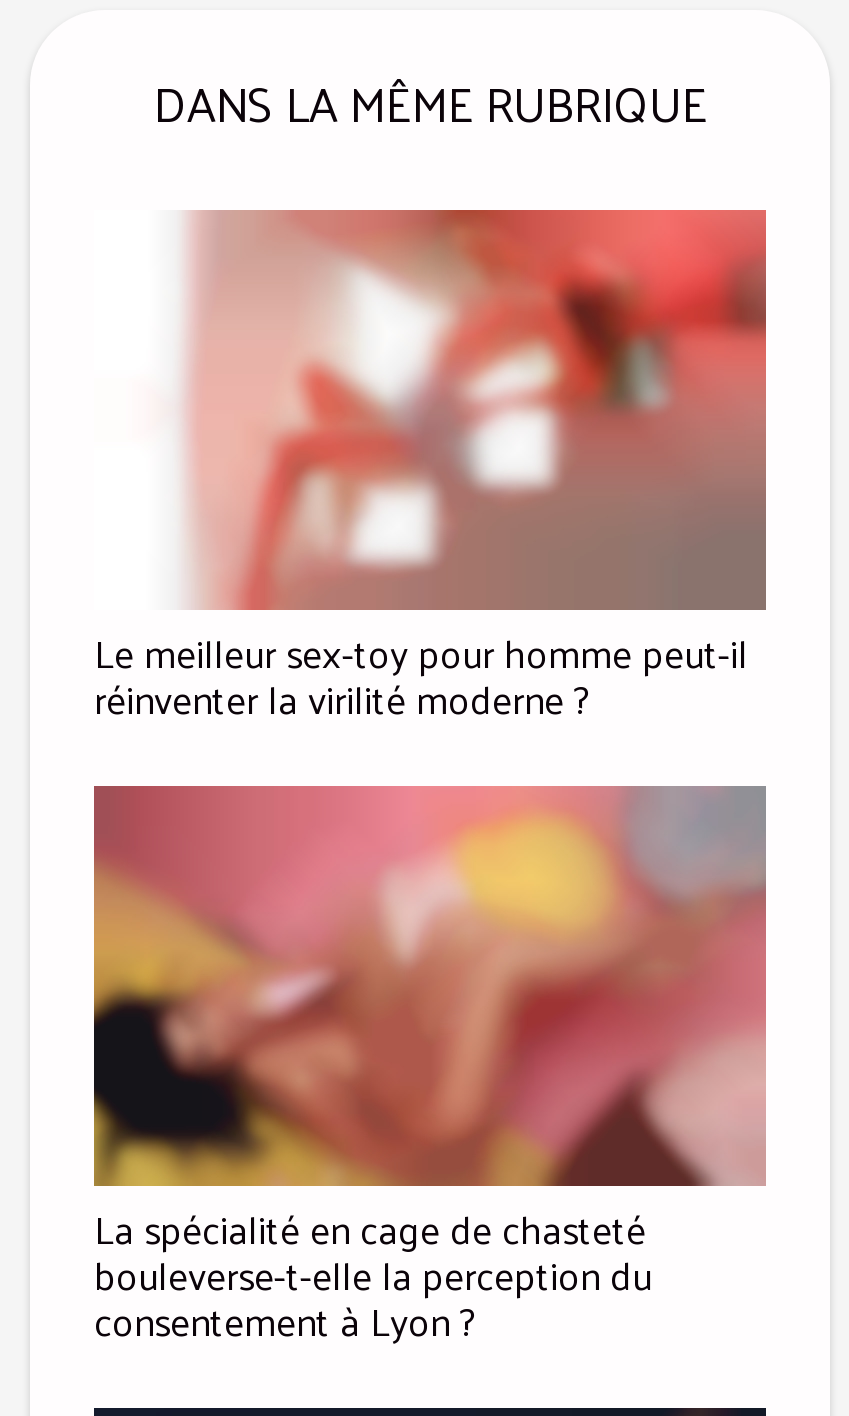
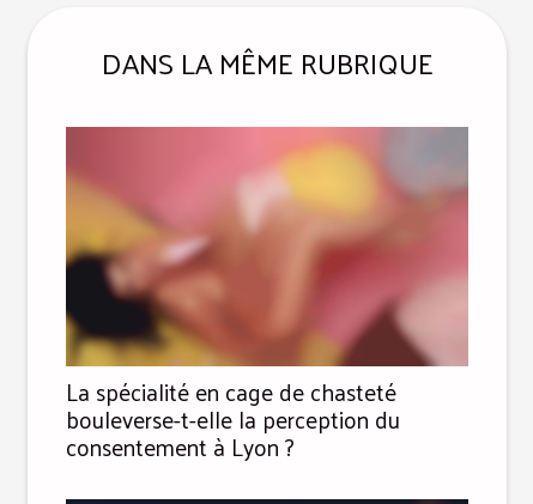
[94,210,766,732] [image] | Le meilleur sex-toy pour homme peut-il | réinventer la virilité moderne ? -> none

